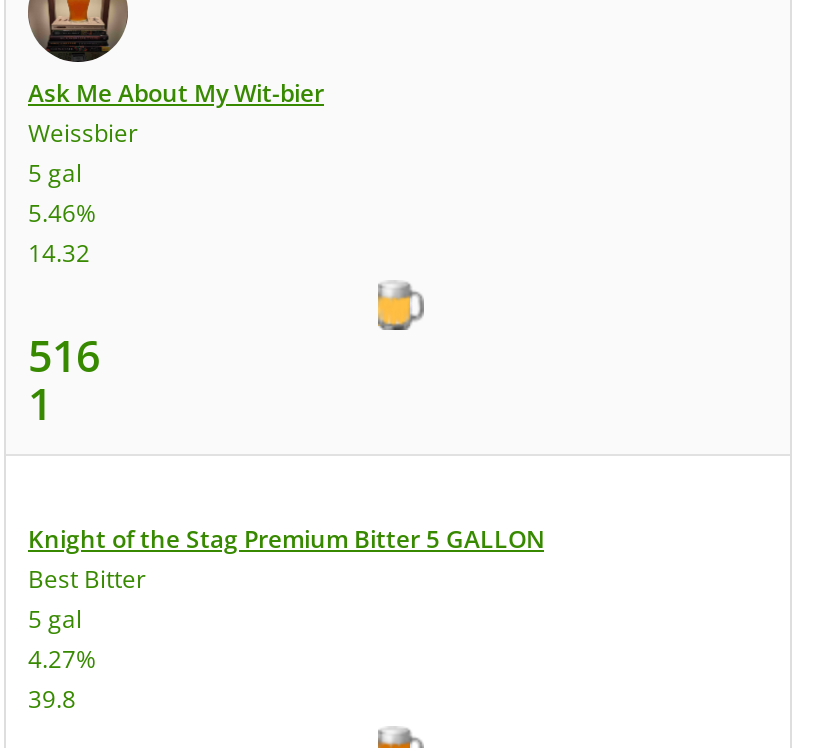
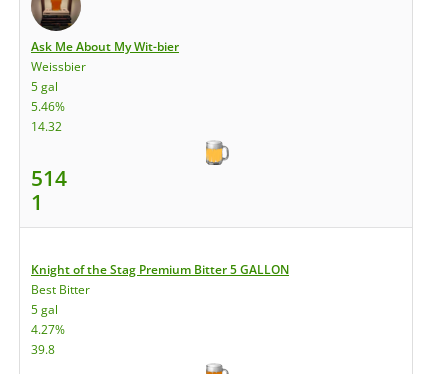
[28,326,100,384] 516 -> [31,163,67,192] 514

